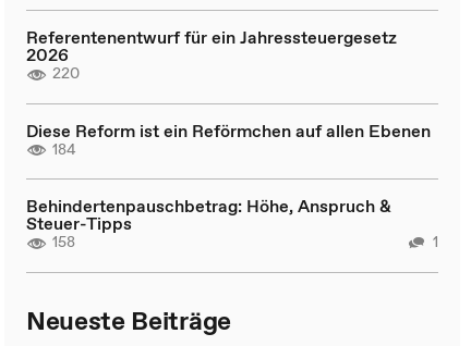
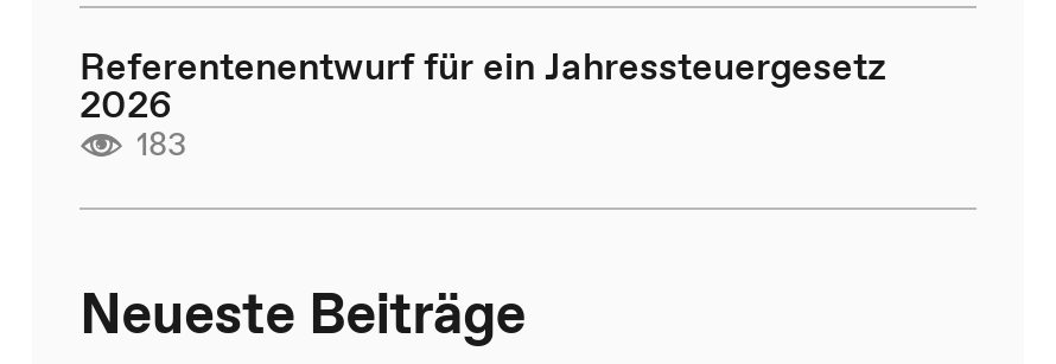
[26,62,438,252] 220 | Diese Reform ist ein Reförmchen auf allen Ebenen | 184 | Behindertenpauschbetrag: Höhe, Anspruch & | Steuer-Tipps | 158 | 1 -> [136,119,186,166] 183

